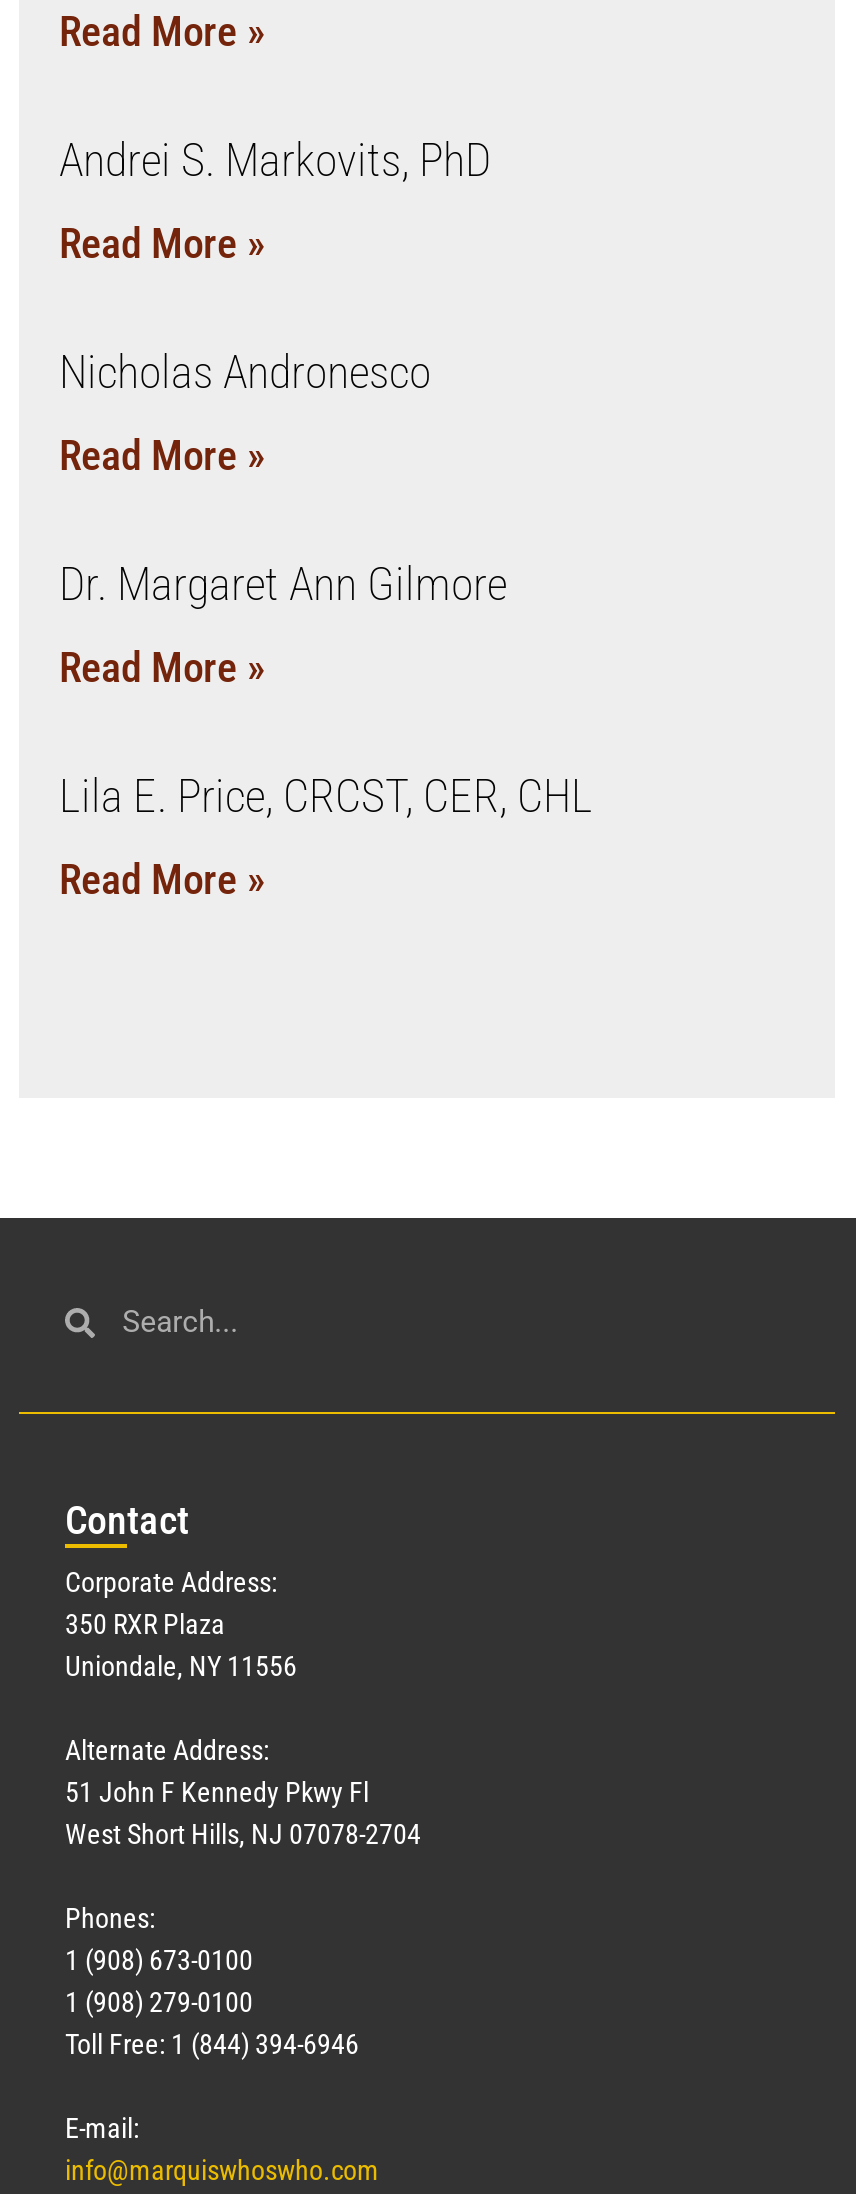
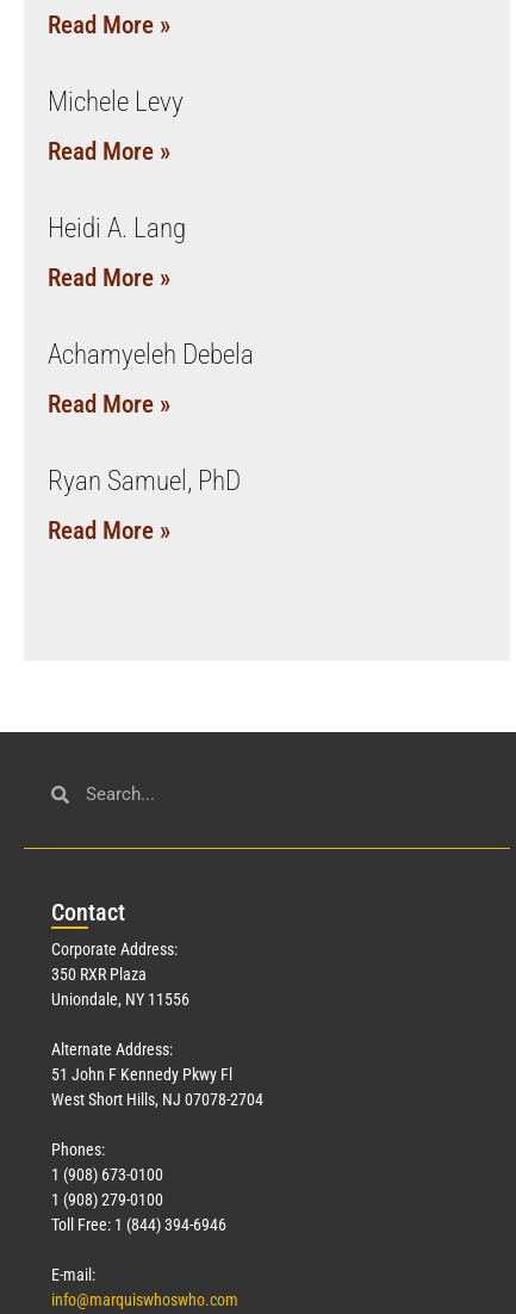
[59,135,491,189] Andrei S. Markovits, PhD -> [48,86,184,119] Michele Levy
[59,347,431,401] Nicholas Andronesco -> [48,213,186,245] Heidi A. Lang
[59,559,507,613] Dr. Margaret Ann Gilmore -> [48,339,254,371] Achamyeleh Debela
[59,771,593,825] Lila E. Price, CRCST, CER, CHL -> [48,466,241,498] Ryan Samuel, PhD

